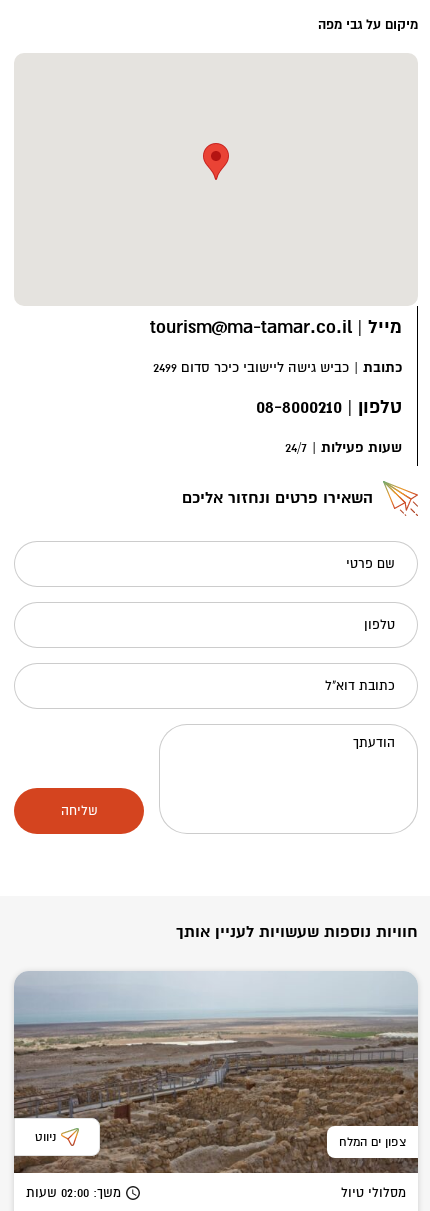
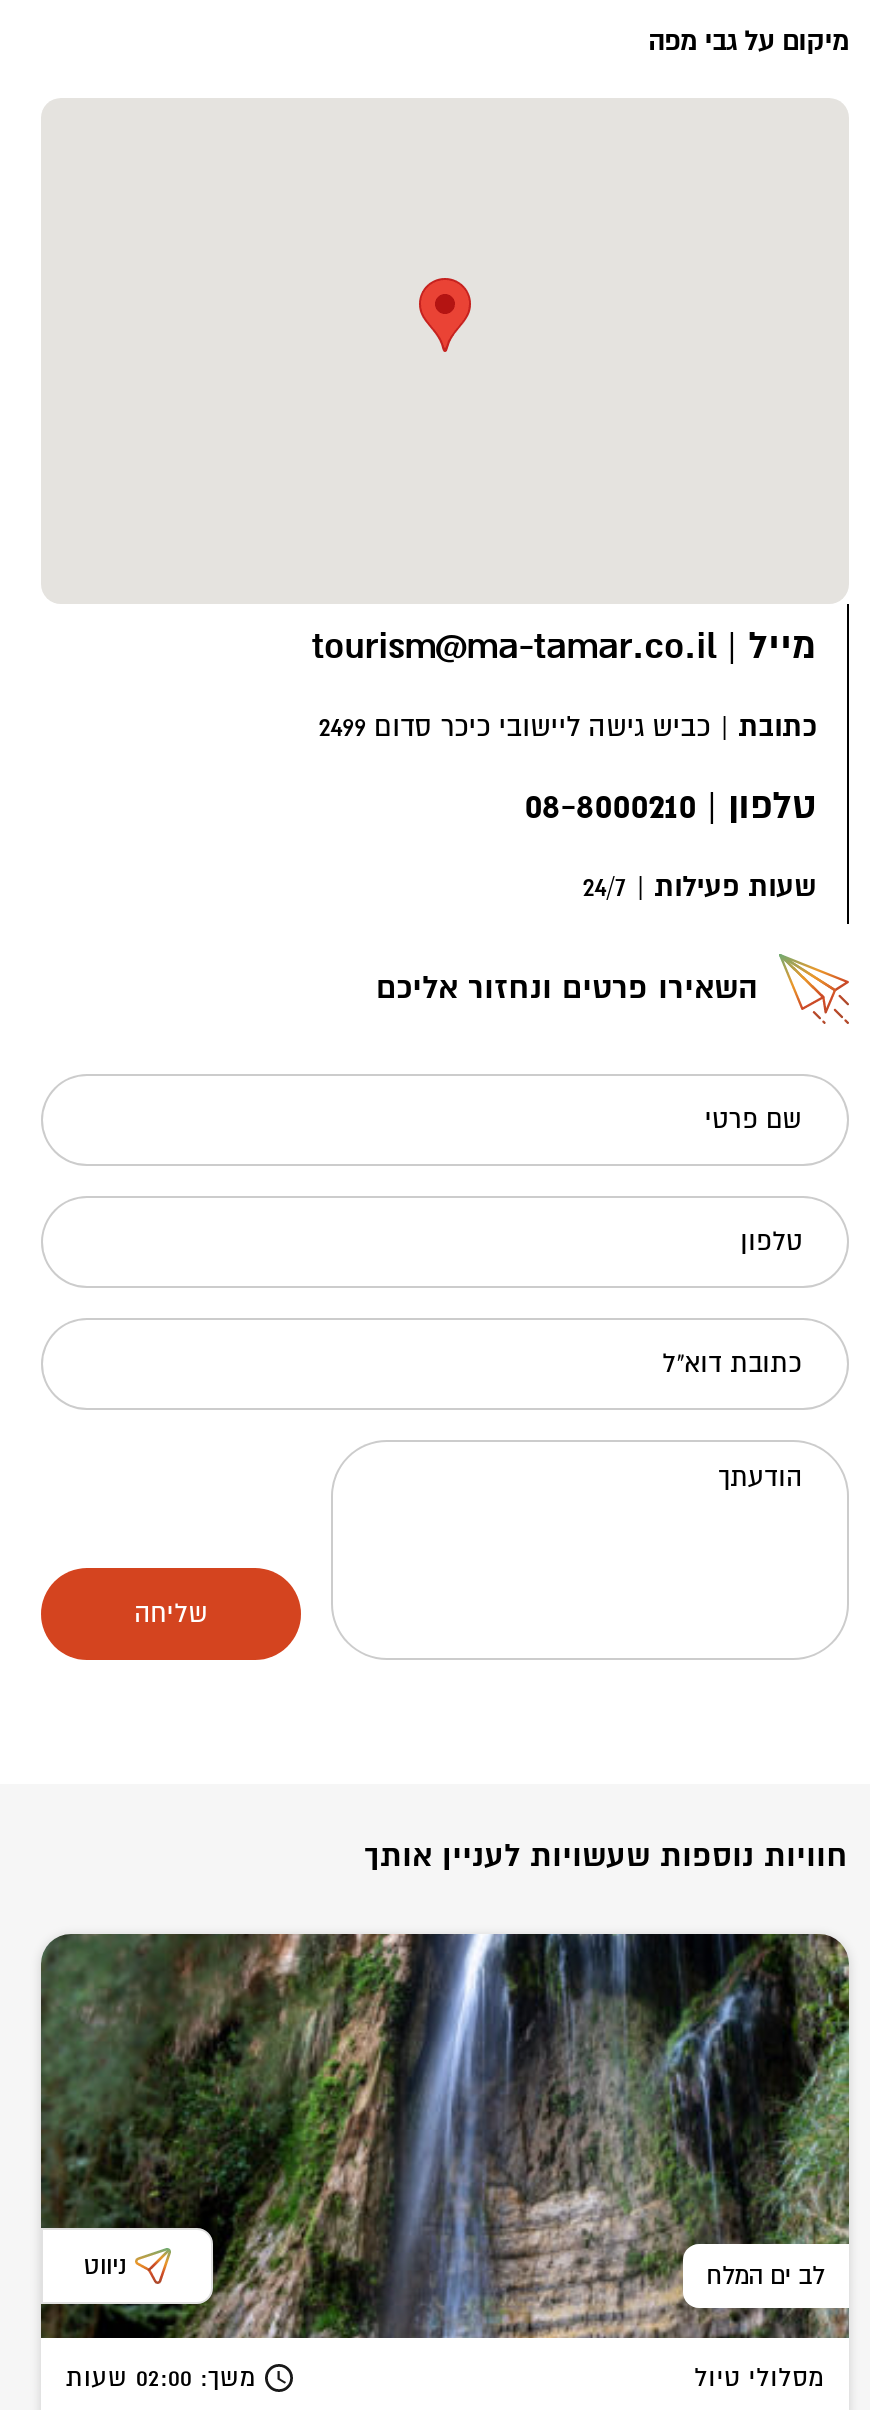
[13,971,418,1174] [image] | צפון ים המלח -> [41,1932,851,2340] [image] | לב ים המלח

